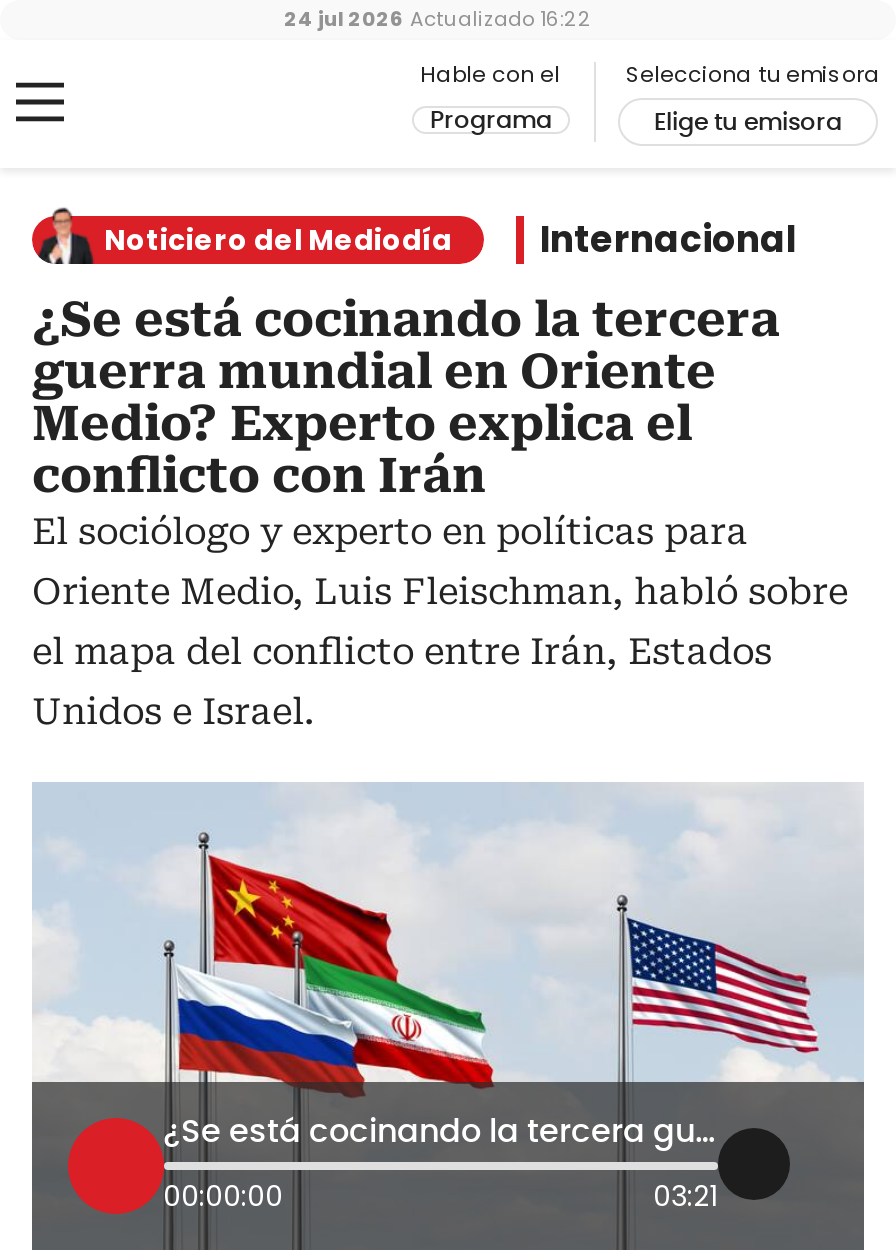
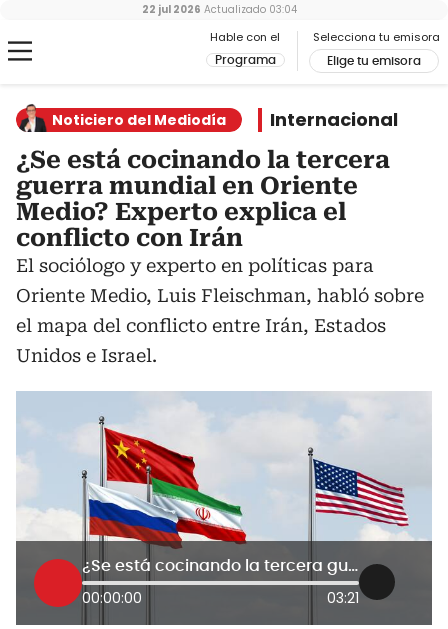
[284,4,592,34] 24 jul 2026 Actualizado 16:22 -> [141,2,296,17] 22 jul 2026 Actualizado 03:04

